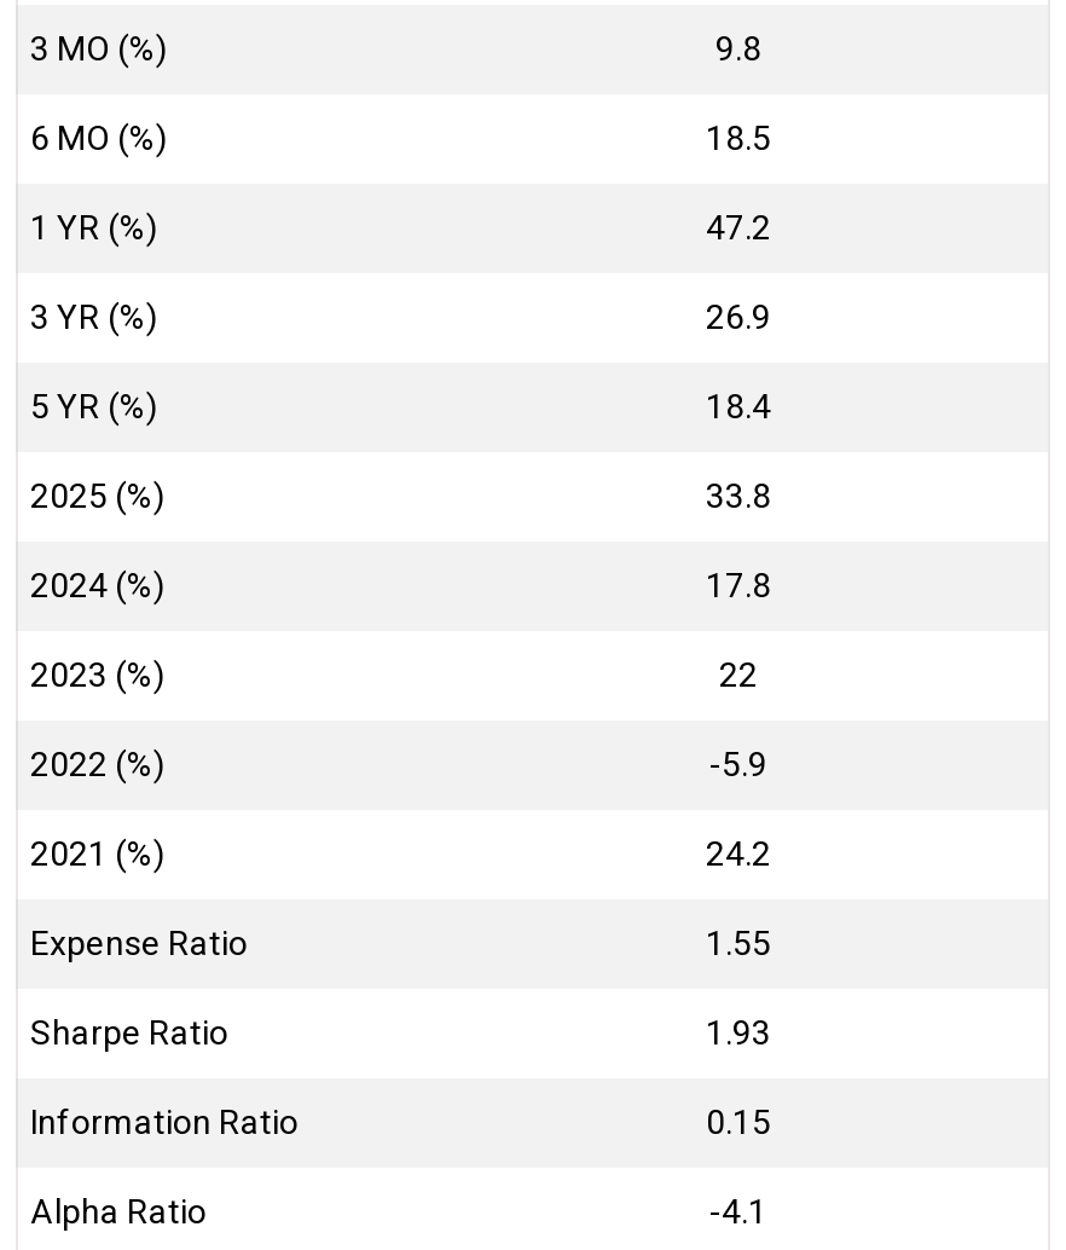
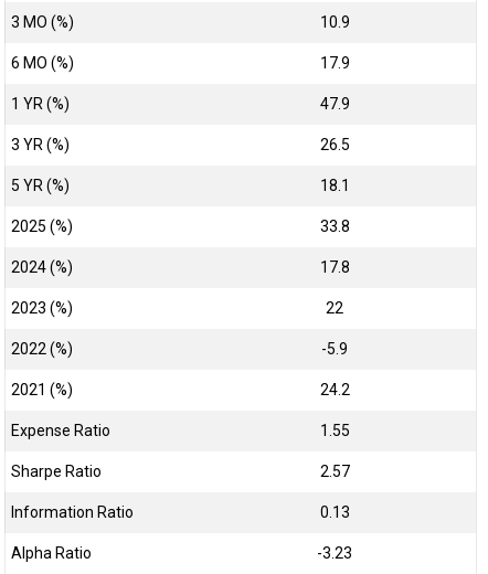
[716,30,761,69] 9.8 -> [320,14,349,31] 10.9
[706,119,771,158] 18.5 -> [320,55,349,72] 17.9
[706,209,771,248] 47.2 -> [320,95,349,113] 47.9
[706,298,771,337] 26.9 -> [320,136,349,154] 26.5
[706,388,771,426] 18.4 -> [320,177,349,195] 18.1
[706,1014,771,1053] 1.93 -> [320,463,349,481] 2.57
[706,1103,771,1142] 0.15 -> [320,504,349,521] 0.13
[709,1193,767,1232] -4.1 -> [317,545,352,562] -3.23

